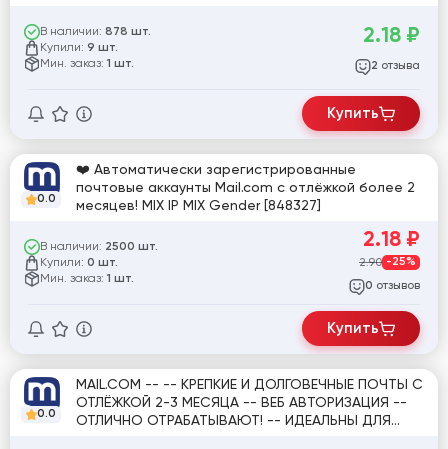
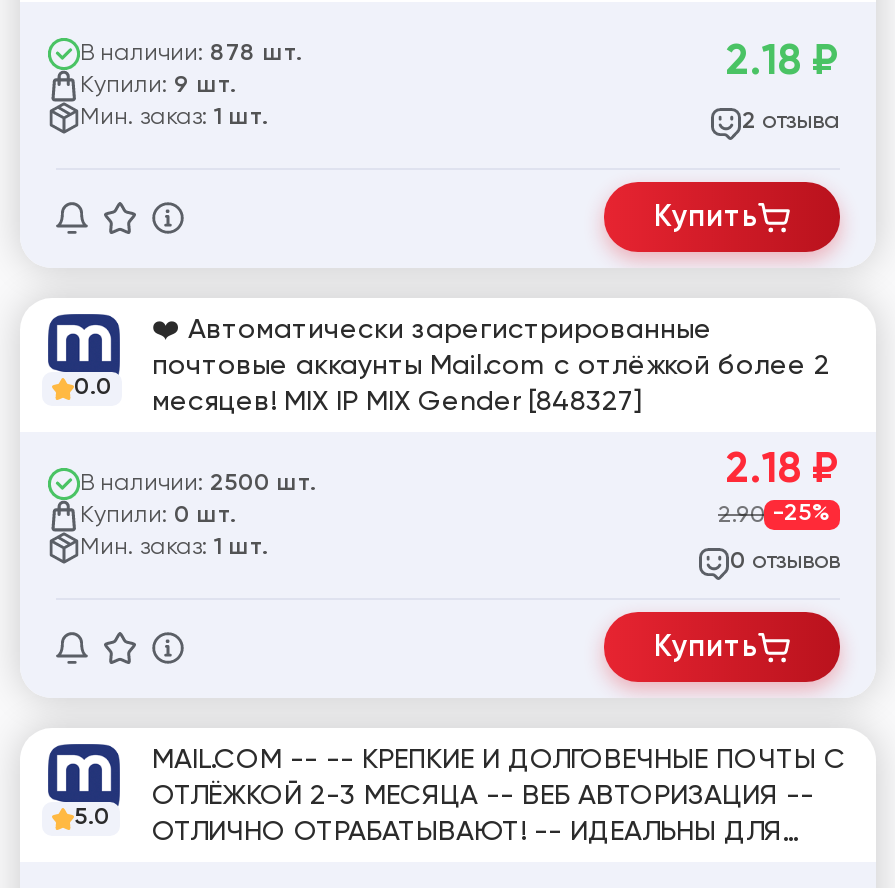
[37,408,391,428] 0.0 ОТЛИЧНО ОТРАБАТЫВАЮТ! -- ИДЕАЛЬНЫ ДЛЯ -> [74,806,782,847] 5.0 ОТЛИЧНО ОТРАБАТЫВАЮТ! -- ИДЕАЛЬНЫ ДЛЯ

